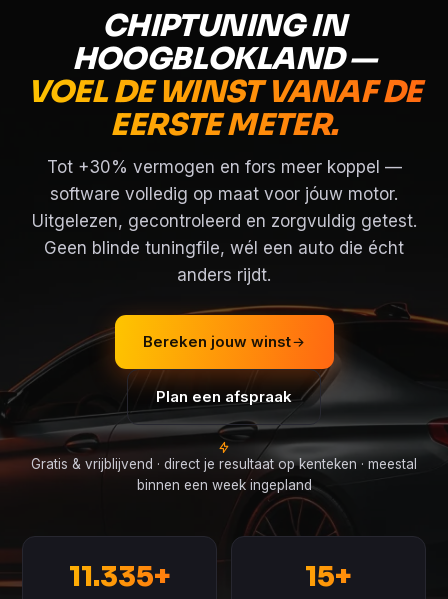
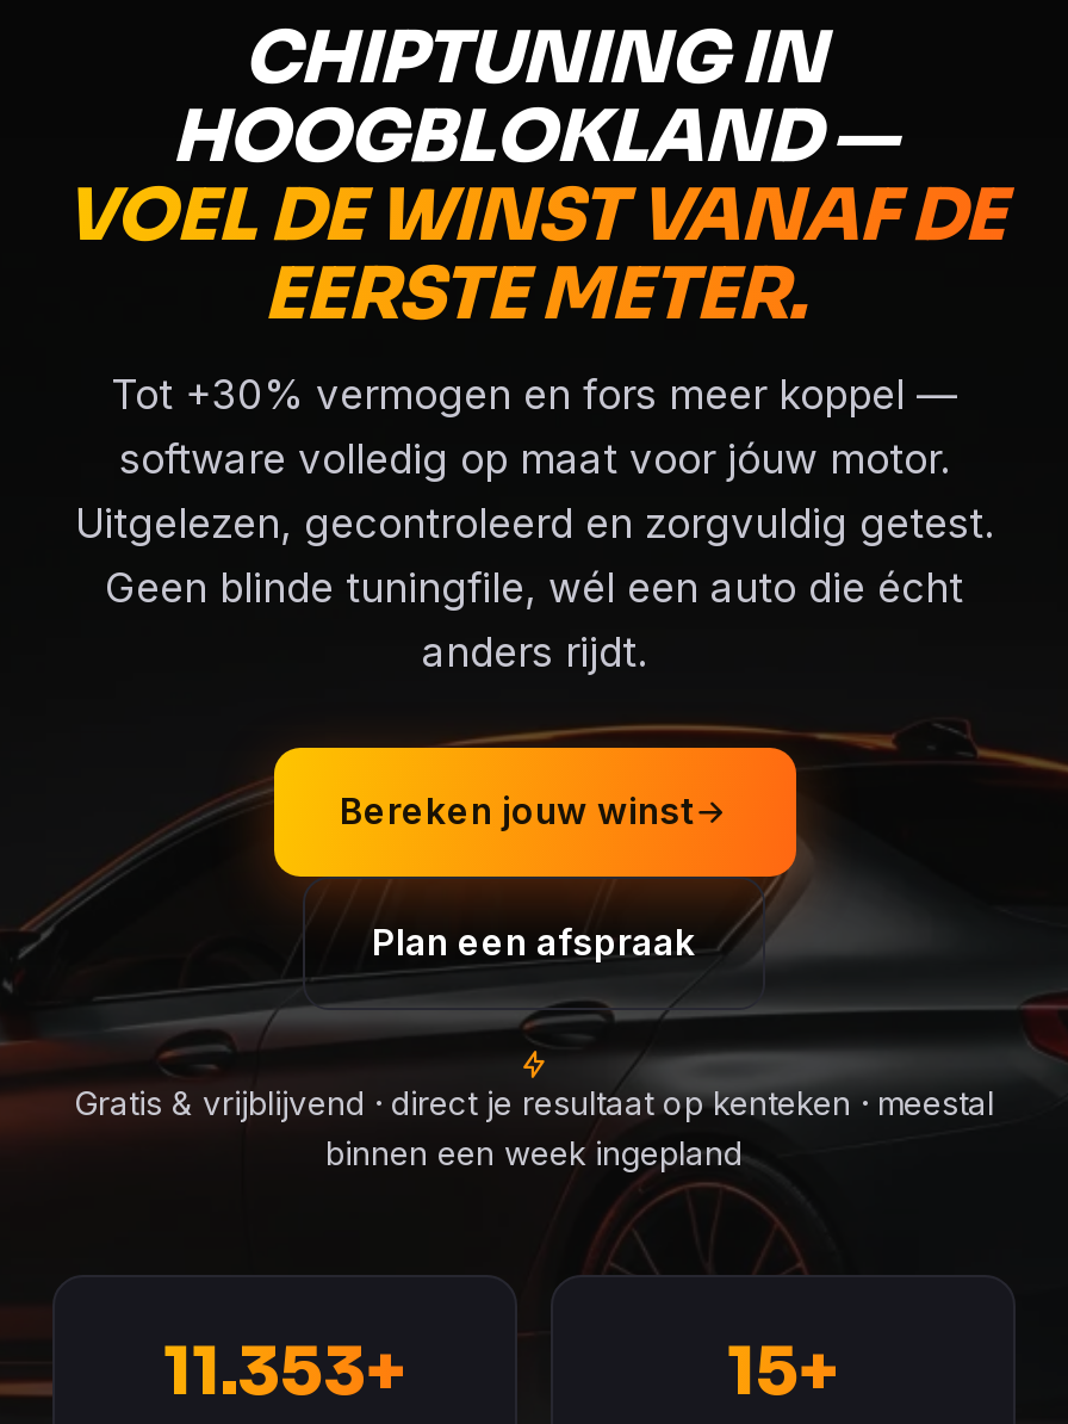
[68,559,170,594] 11.335+ -> [163,1330,406,1413] 11.353+

